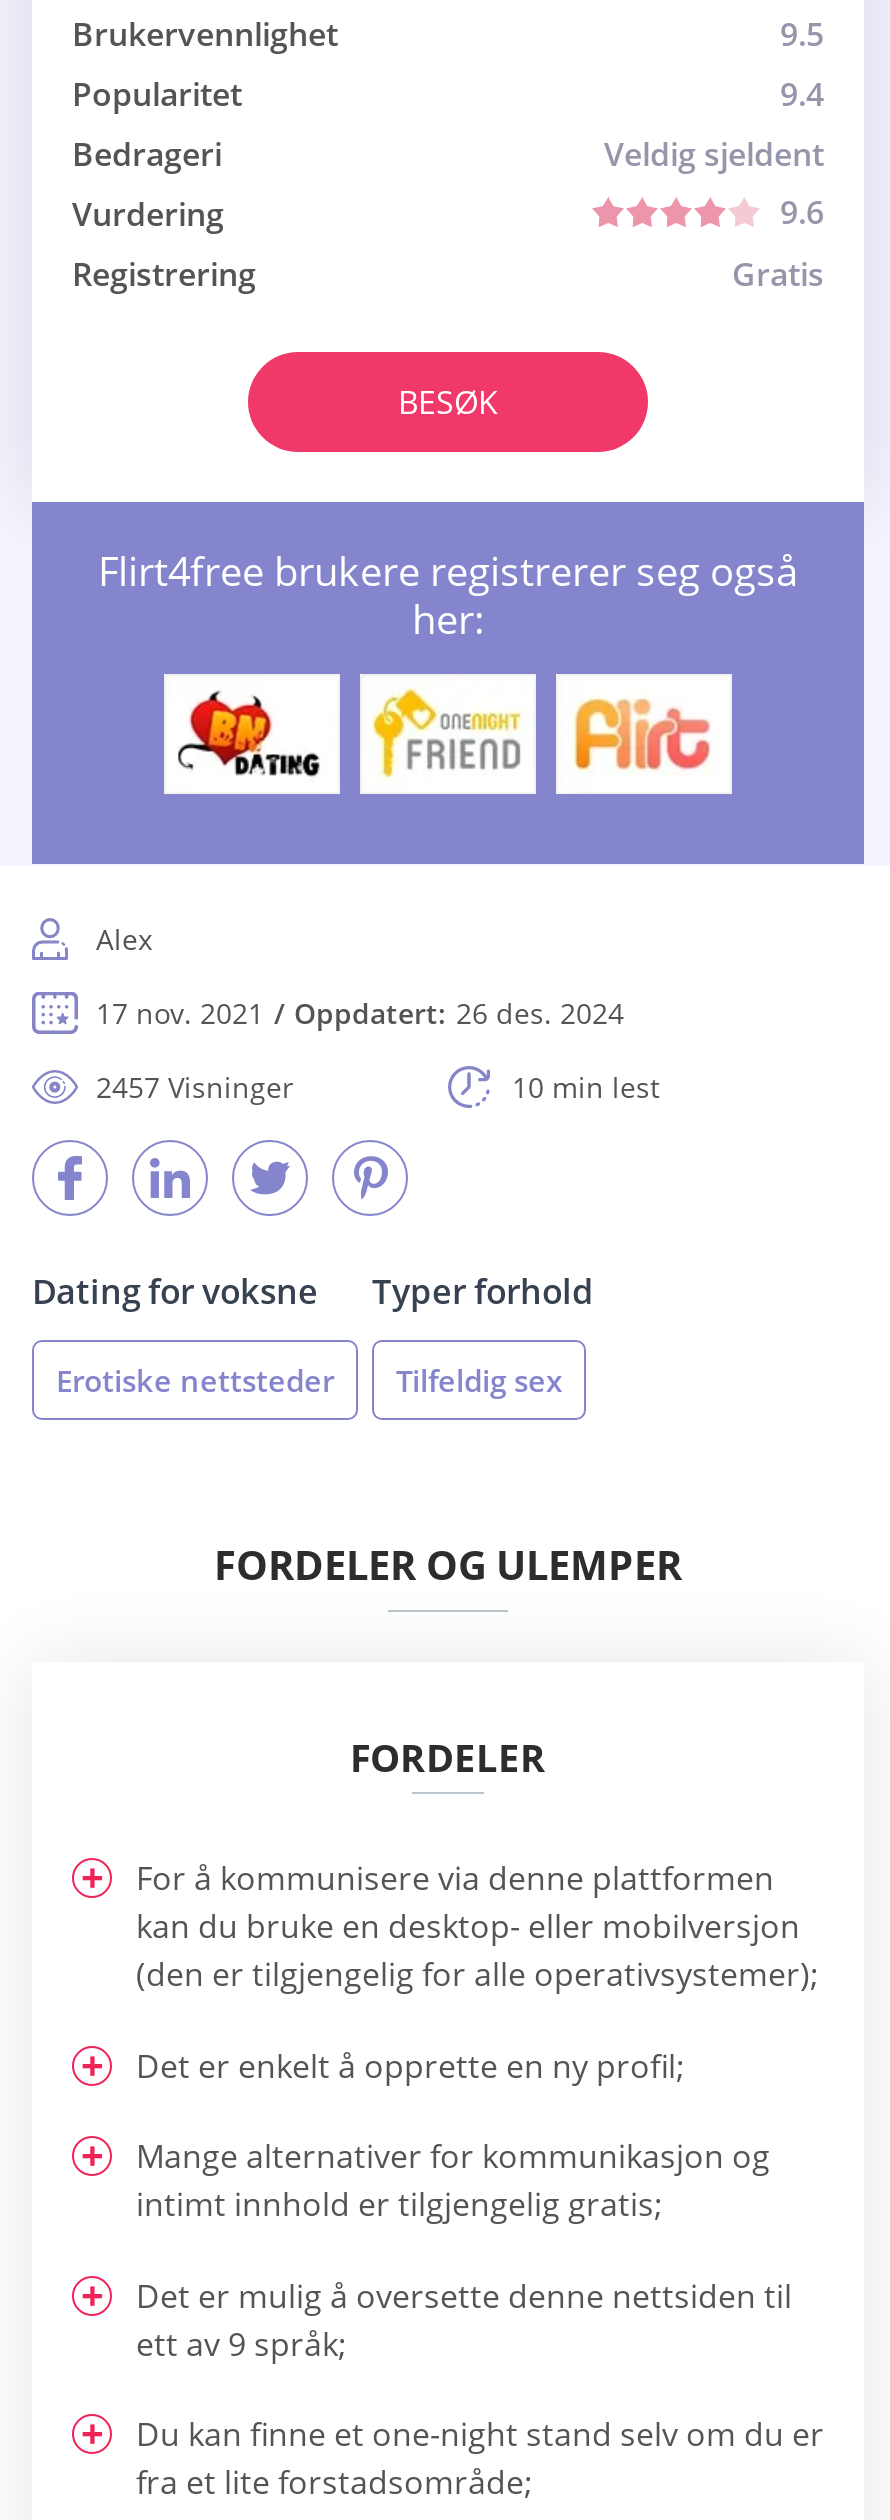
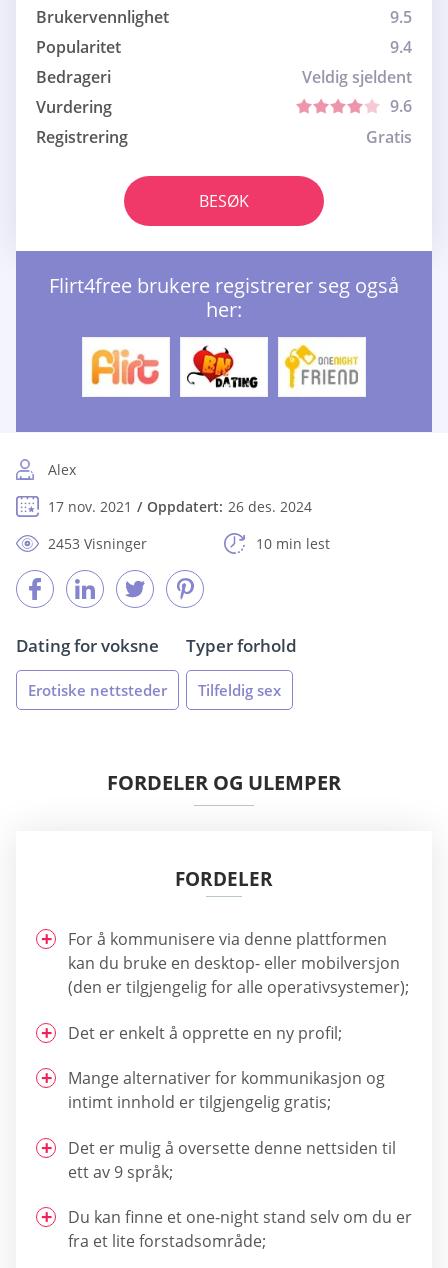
[176,690,322,778] [image] -> [89,346,160,388] [image]
[370,688,522,780] [image] -> [186,345,260,389] [image]
[570,690,716,776] [image] -> [284,344,359,390] [image]
[96,1068,294,1106] 2457 Visninger -> [48,534,147,553] 2453 Visninger

